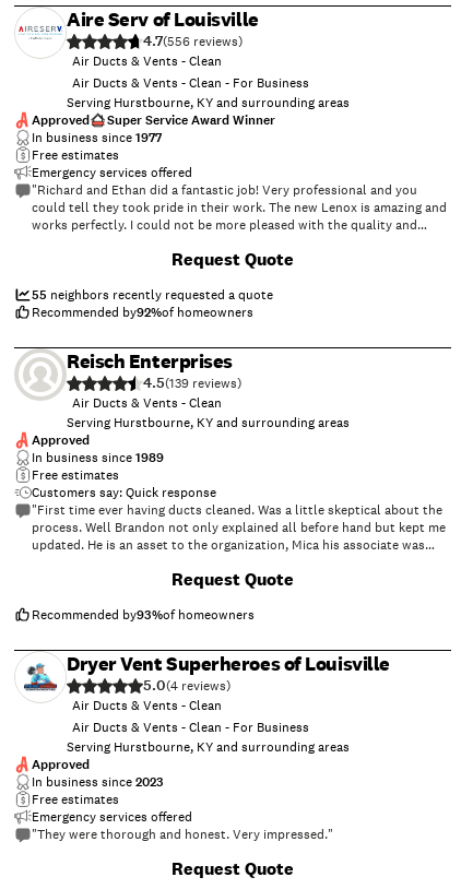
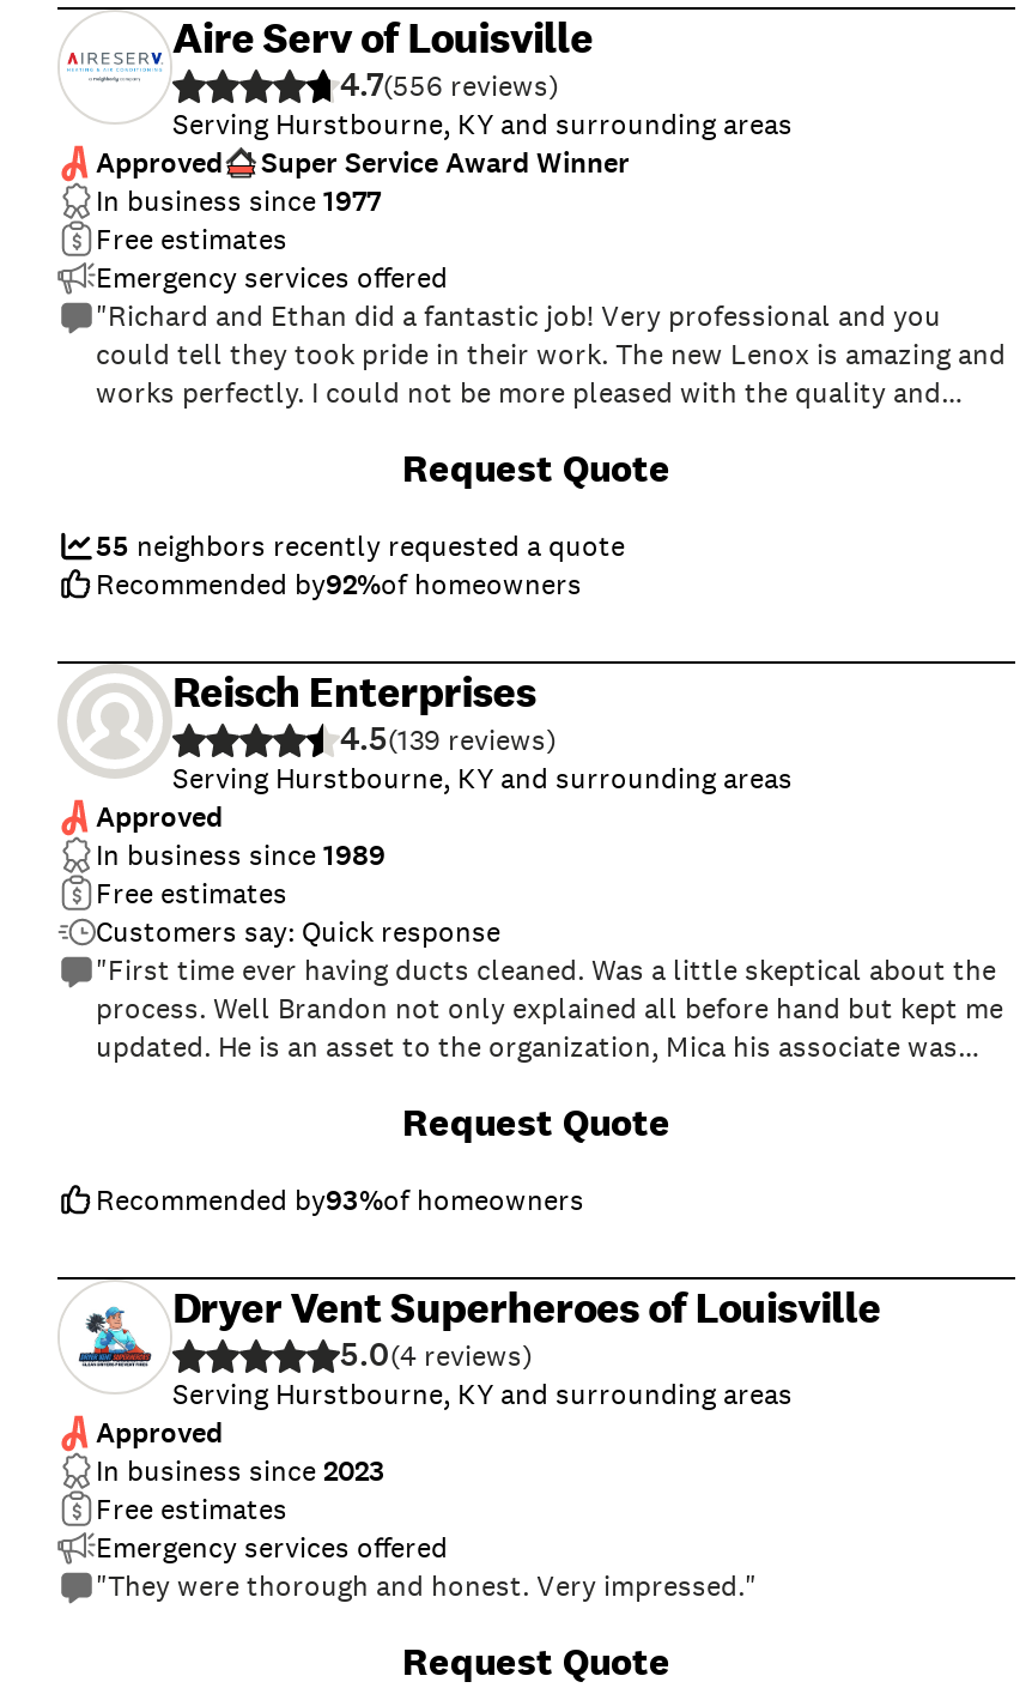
[72,52,309,92] Air Ducts & Vents - Clean | Air Ducts & Vents - Clean - For Business -> none
[72,394,222,412] Air Ducts & Vents - Clean -> none
[72,697,309,736] Air Ducts & Vents - Clean | Air Ducts & Vents - Clean - For Business -> none

